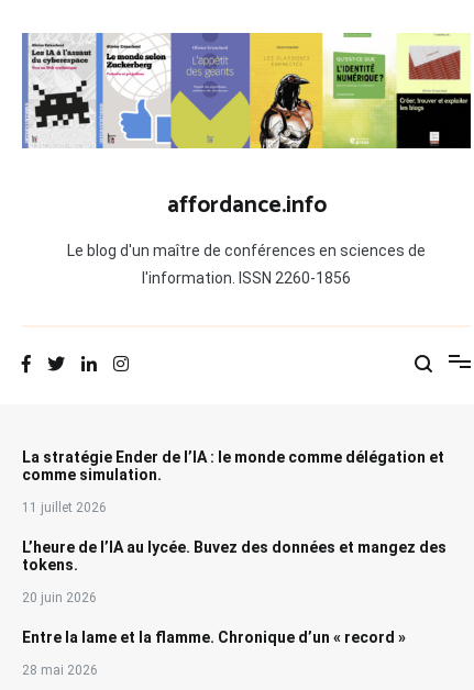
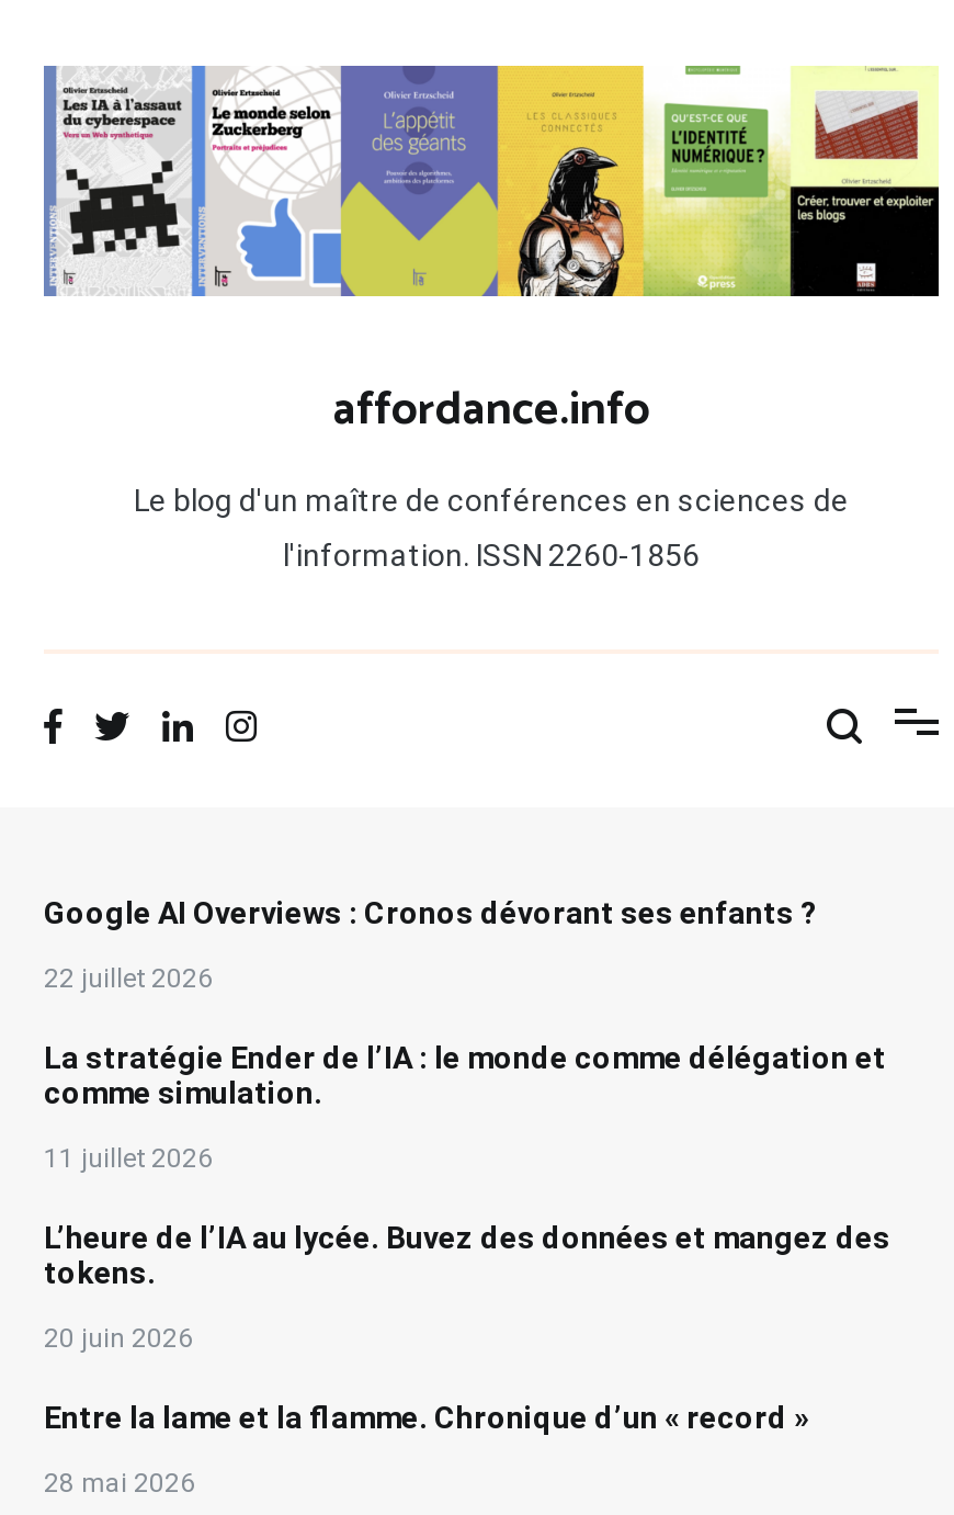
none -> [44,896,818,994] Google AI Overviews : Cronos dévorant ses enfants ? | 22 juillet 2026

